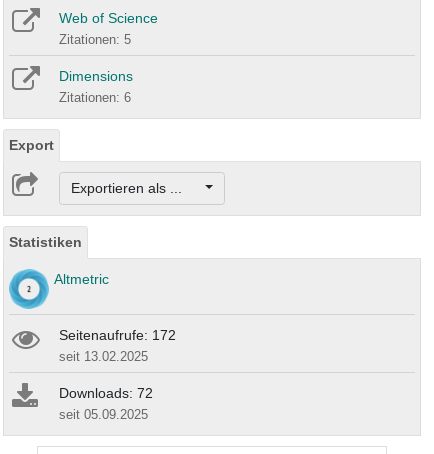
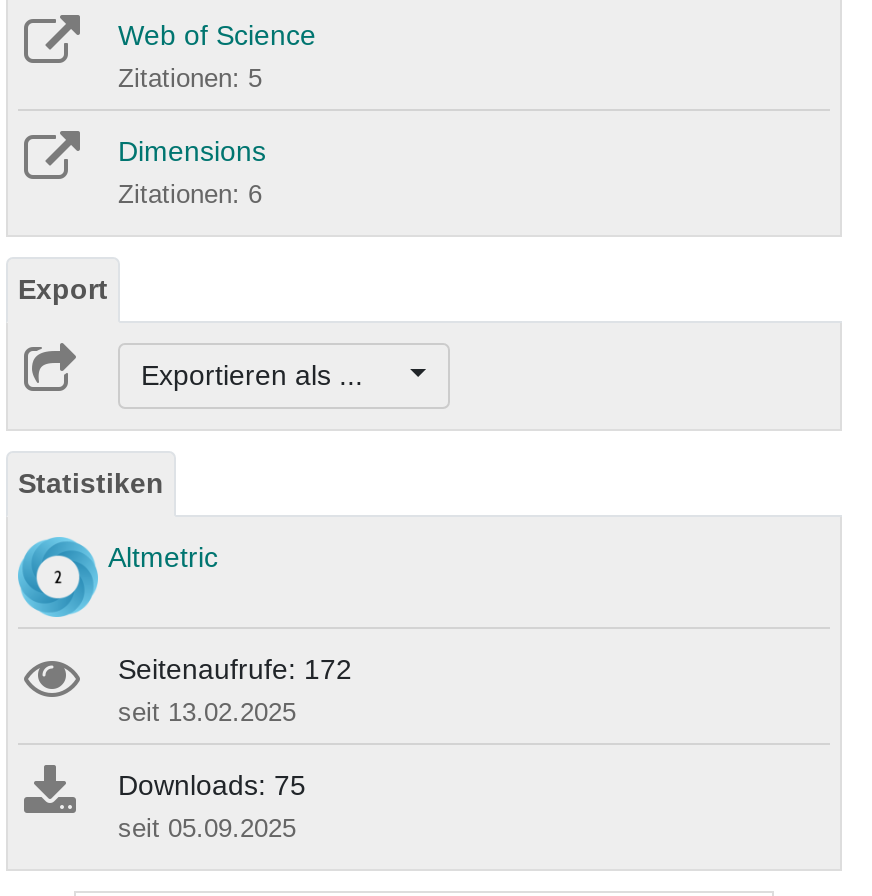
[59,385,153,401] Downloads: 72 -> [118,770,306,802] Downloads: 75

